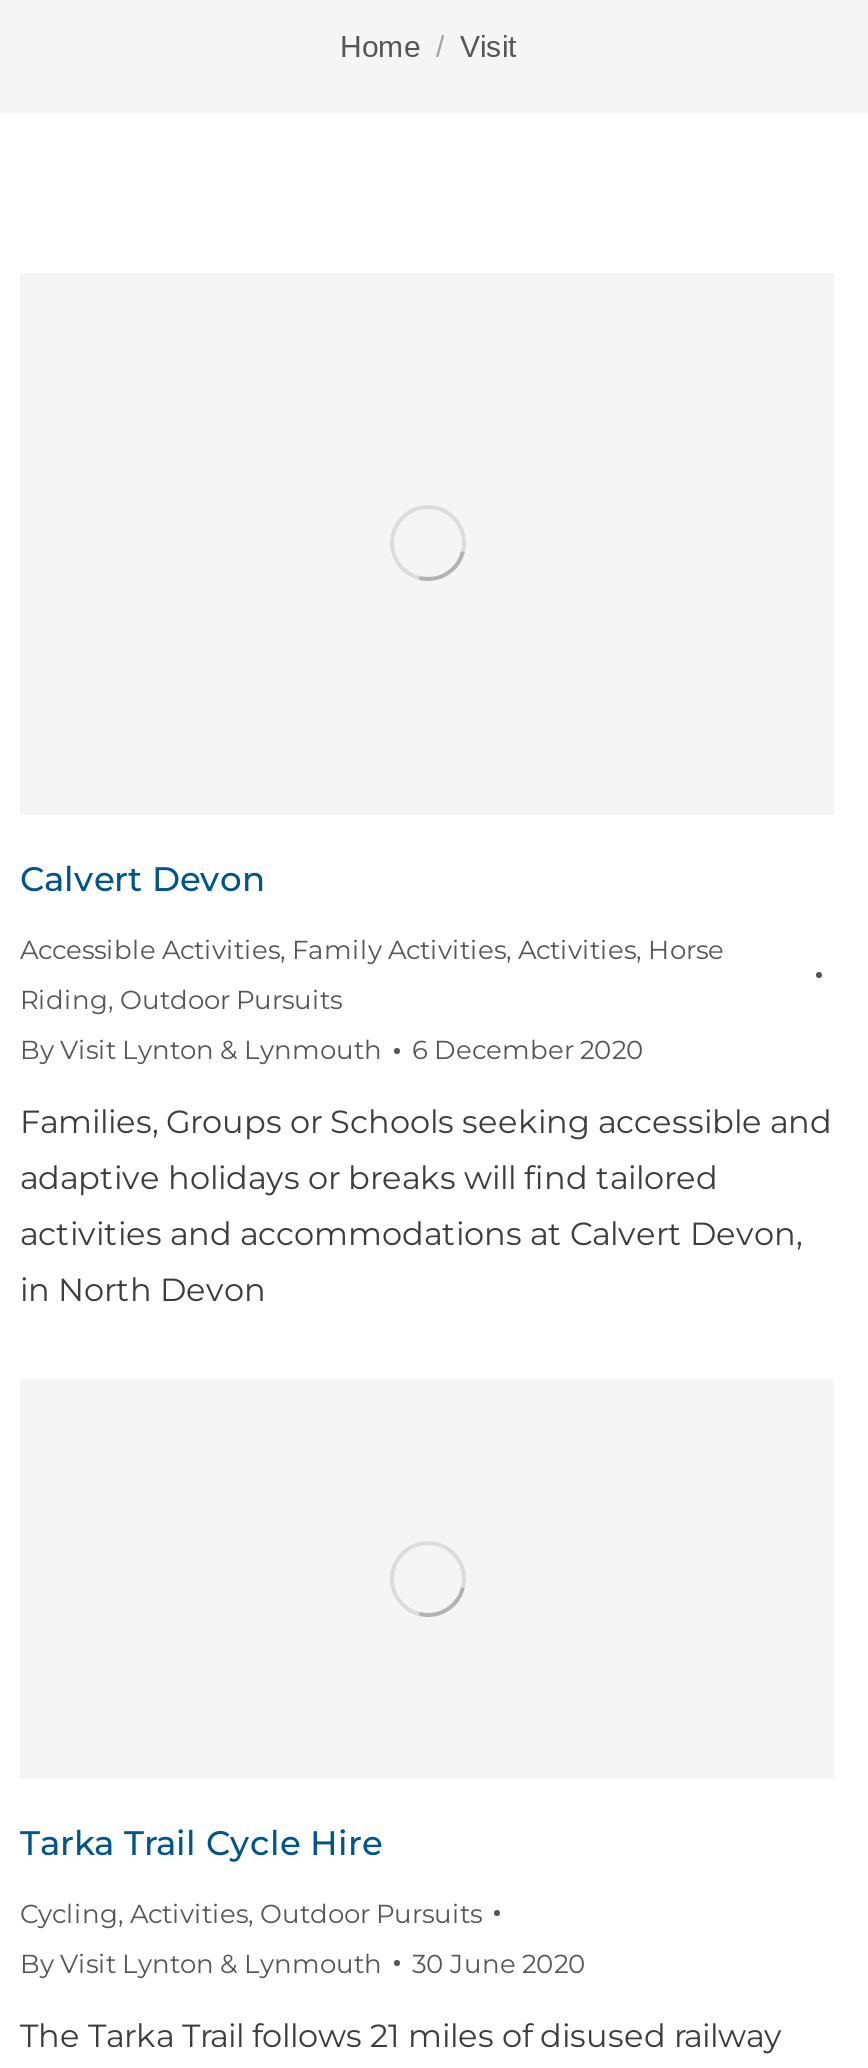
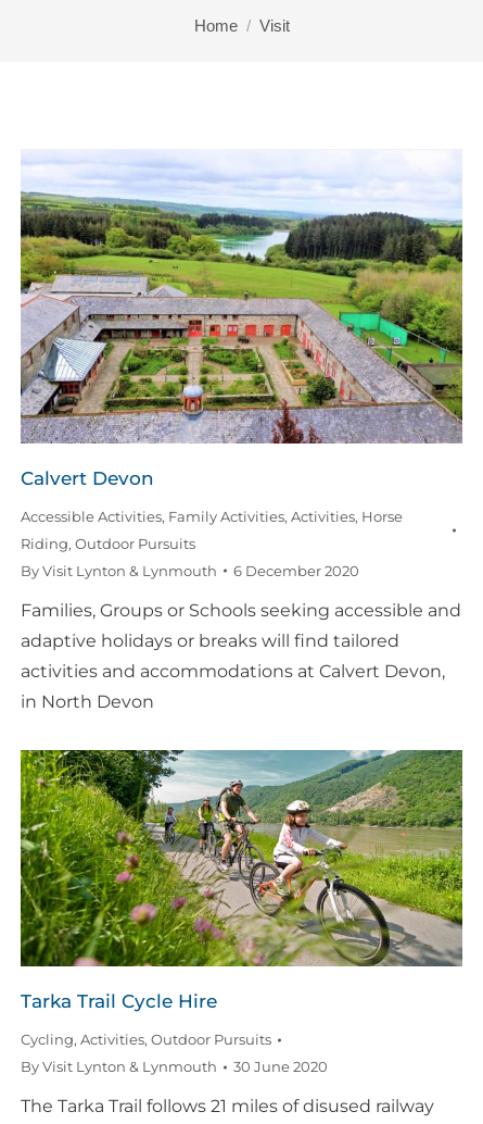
none -> [20,159,463,445] [image]
none -> [20,749,463,967] [image]

